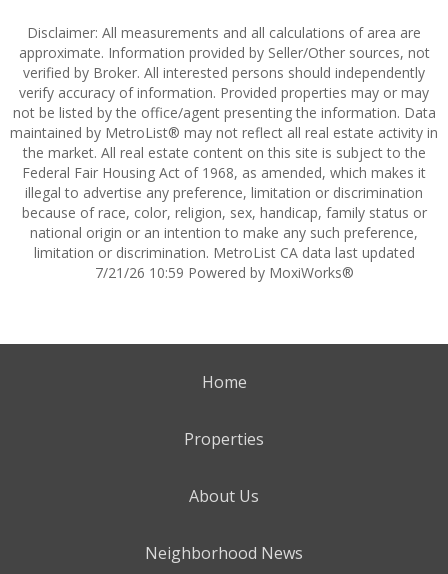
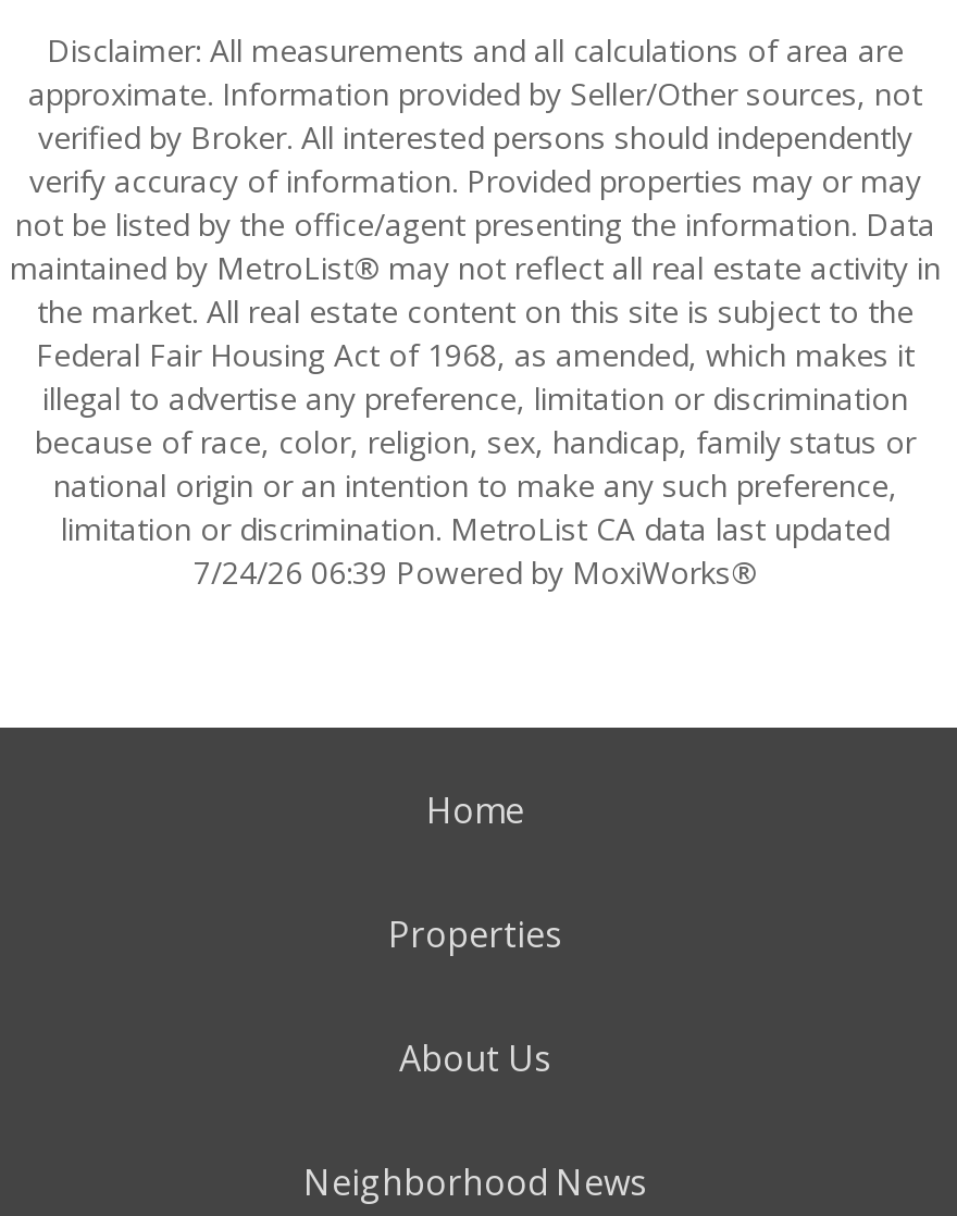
[94,263,353,282] 7/21/26 10:59 Powered by MoxiWorks® -> [194,551,757,593] 7/24/26 06:39 Powered by MoxiWorks®

